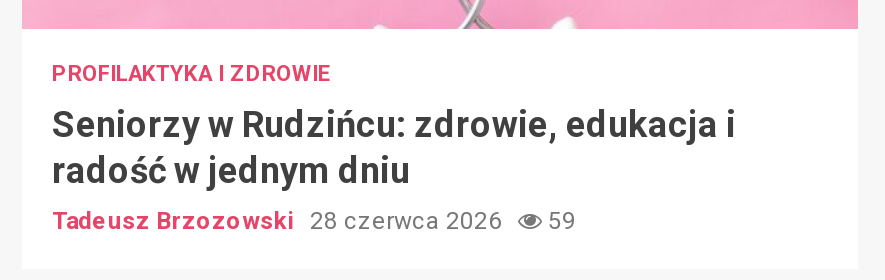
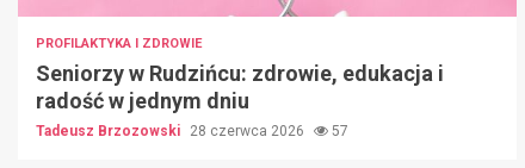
[52,206,576,234] Tadeusz Brzozowski 28 czerwca 2026 59 -> [36,123,348,140] Tadeusz Brzozowski 28 czerwca 2026 57

